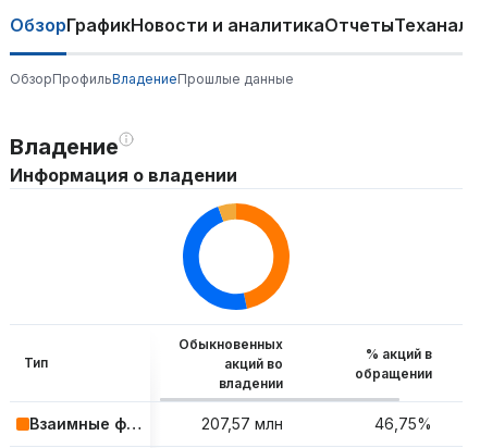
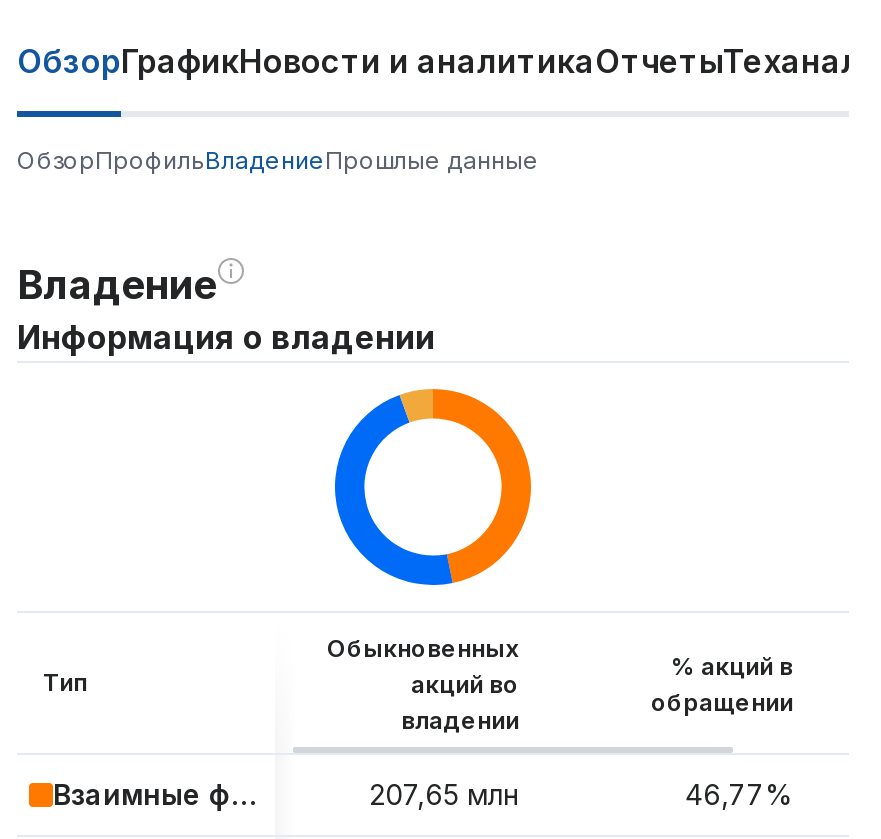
[201,414,283,433] 207,57 млн -> [369,777,519,811] 207,65 млн
[374,414,432,433] 46,75% -> [685,777,793,811] 46,77%

